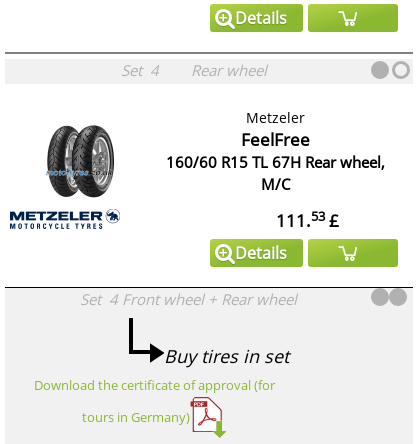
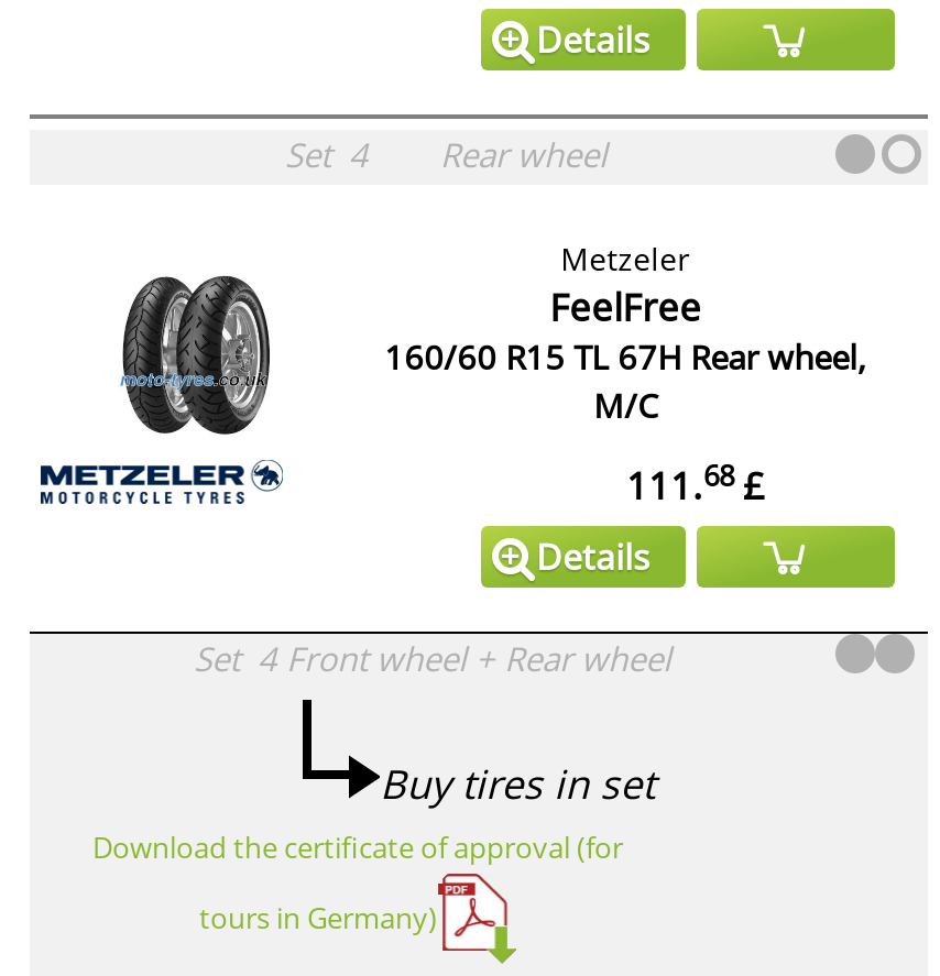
[276,207,339,232] 111. 53£ -> [626,455,765,511] 111. 68£

